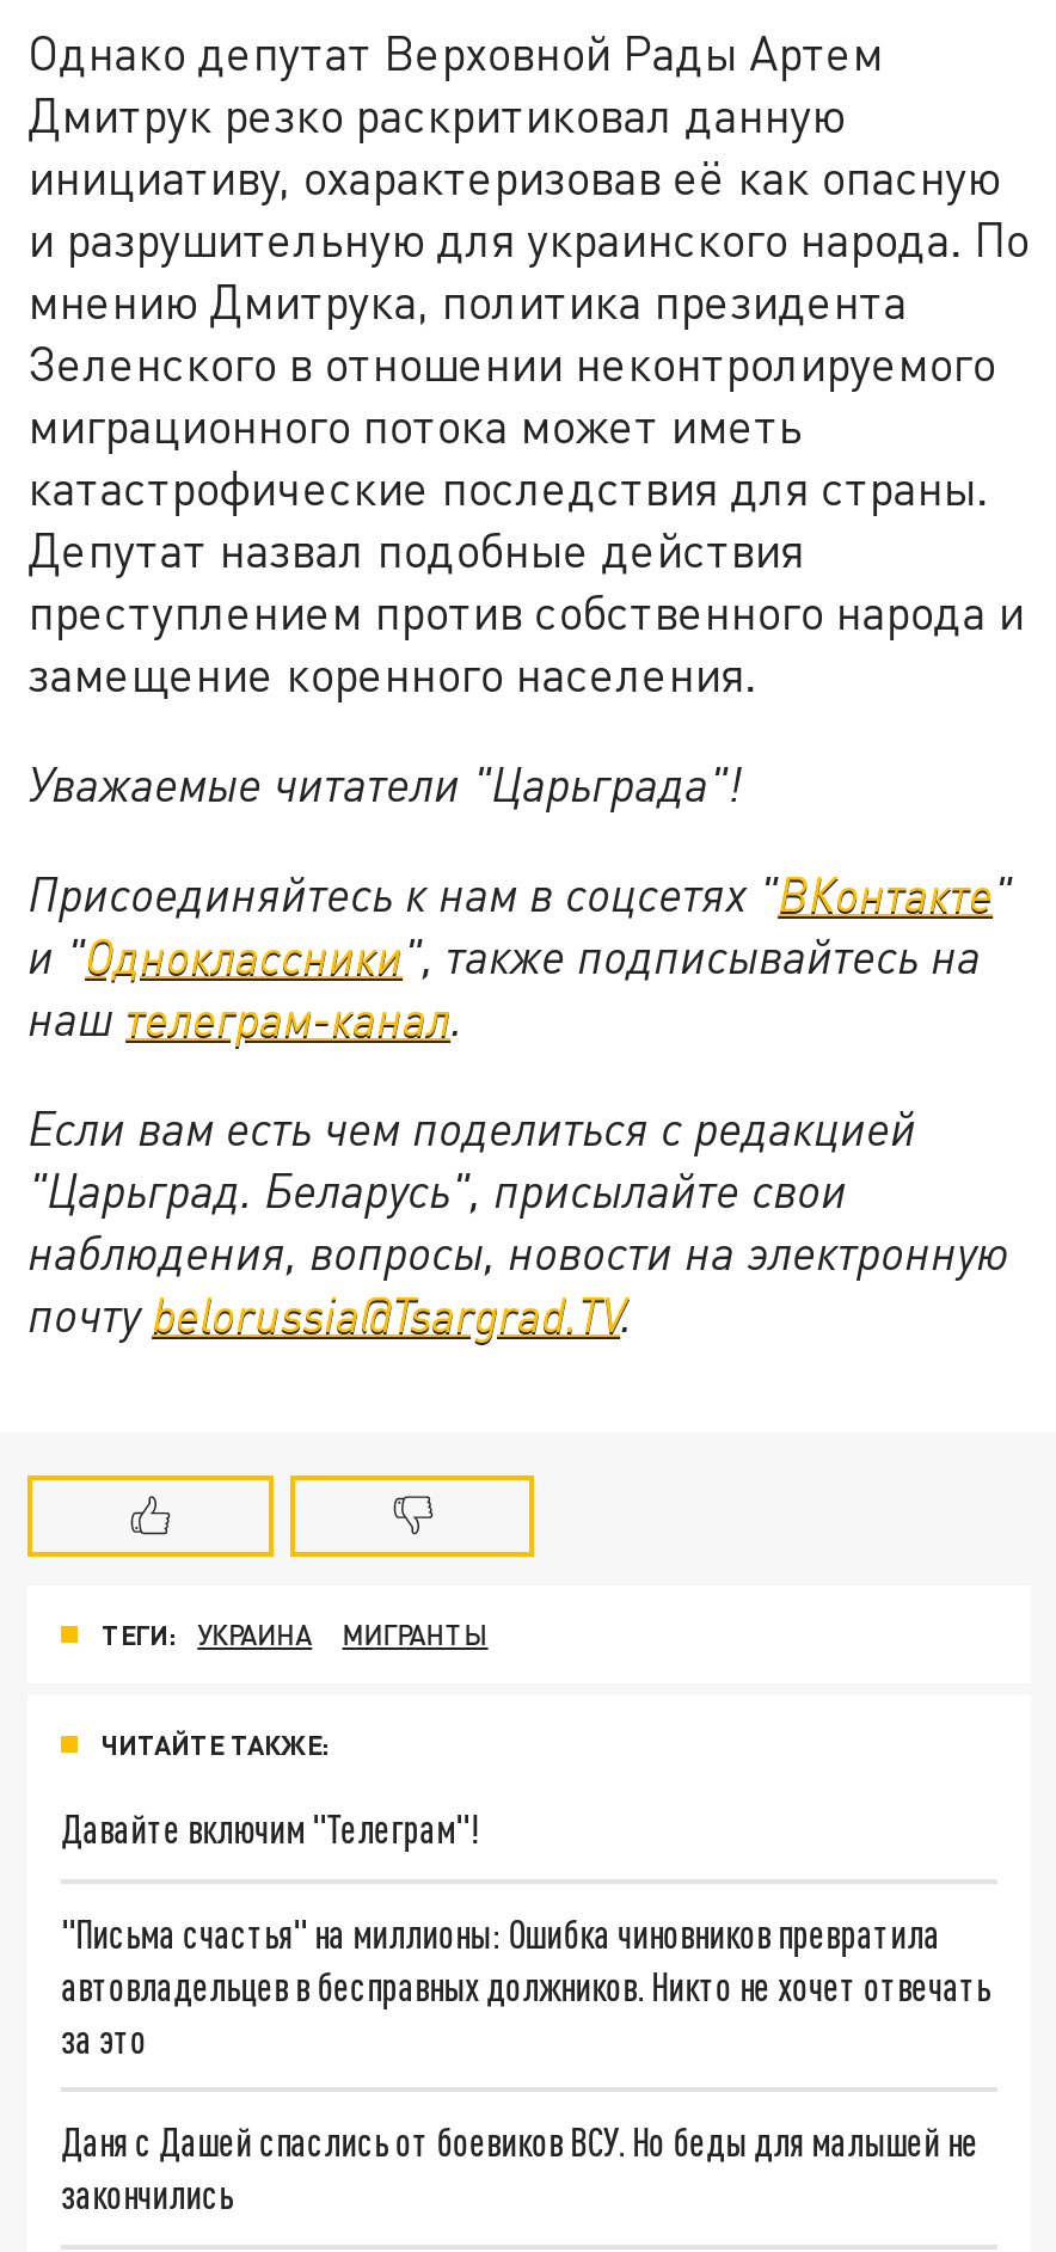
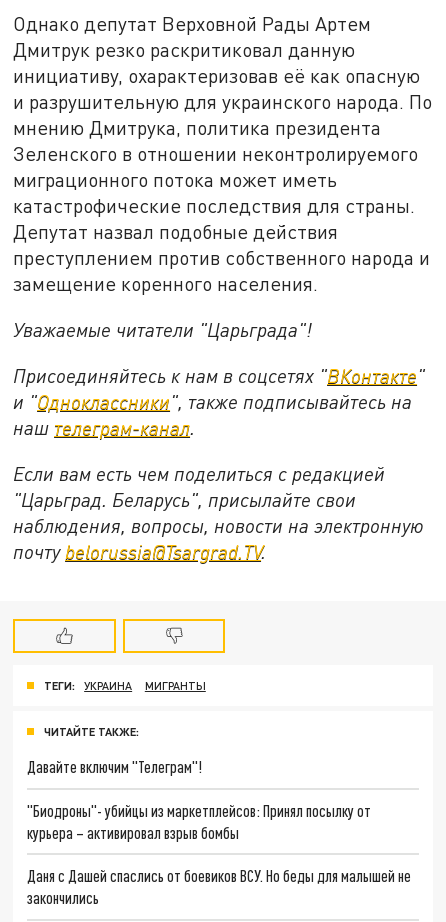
[61,1909,991,2060] "Письма счастья" на миллионы: Ошибка чиновников превратила | автовладельцев в бесправных должников. Никто не хочет отвечать | за это -> [27,800,371,841] "Биодроны"- убийцы из маркетплейсов: Принял посылку от | курьера – активировал взрыв бомбы

